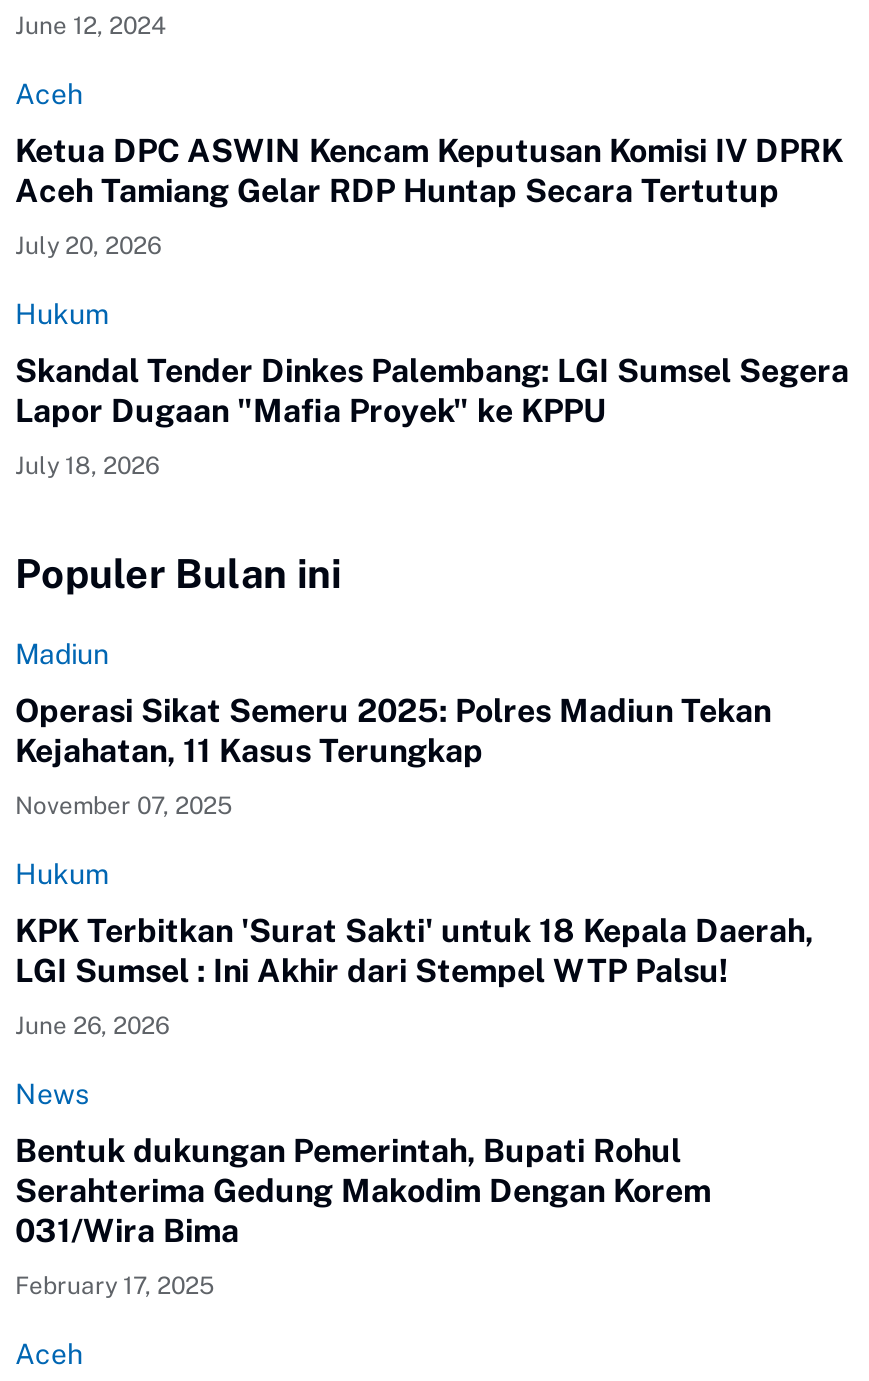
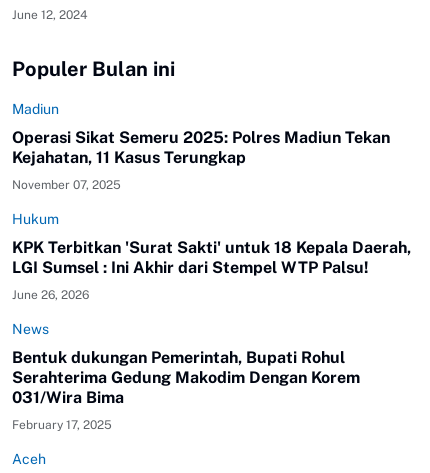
[15,79,849,481] Aceh | Ketua DPC ASWIN Kencam Keputusan Komisi IV DPRK | Aceh Tamiang Gelar RDP Huntap Secara Tertutup | July 20, 2026 | Hukum | Skandal Tender Dinkes Palembang: LGI Sumsel Segera | Lapor Dugaan "Mafia Proyek" ke KPPU | July 18, 2026 -> none

